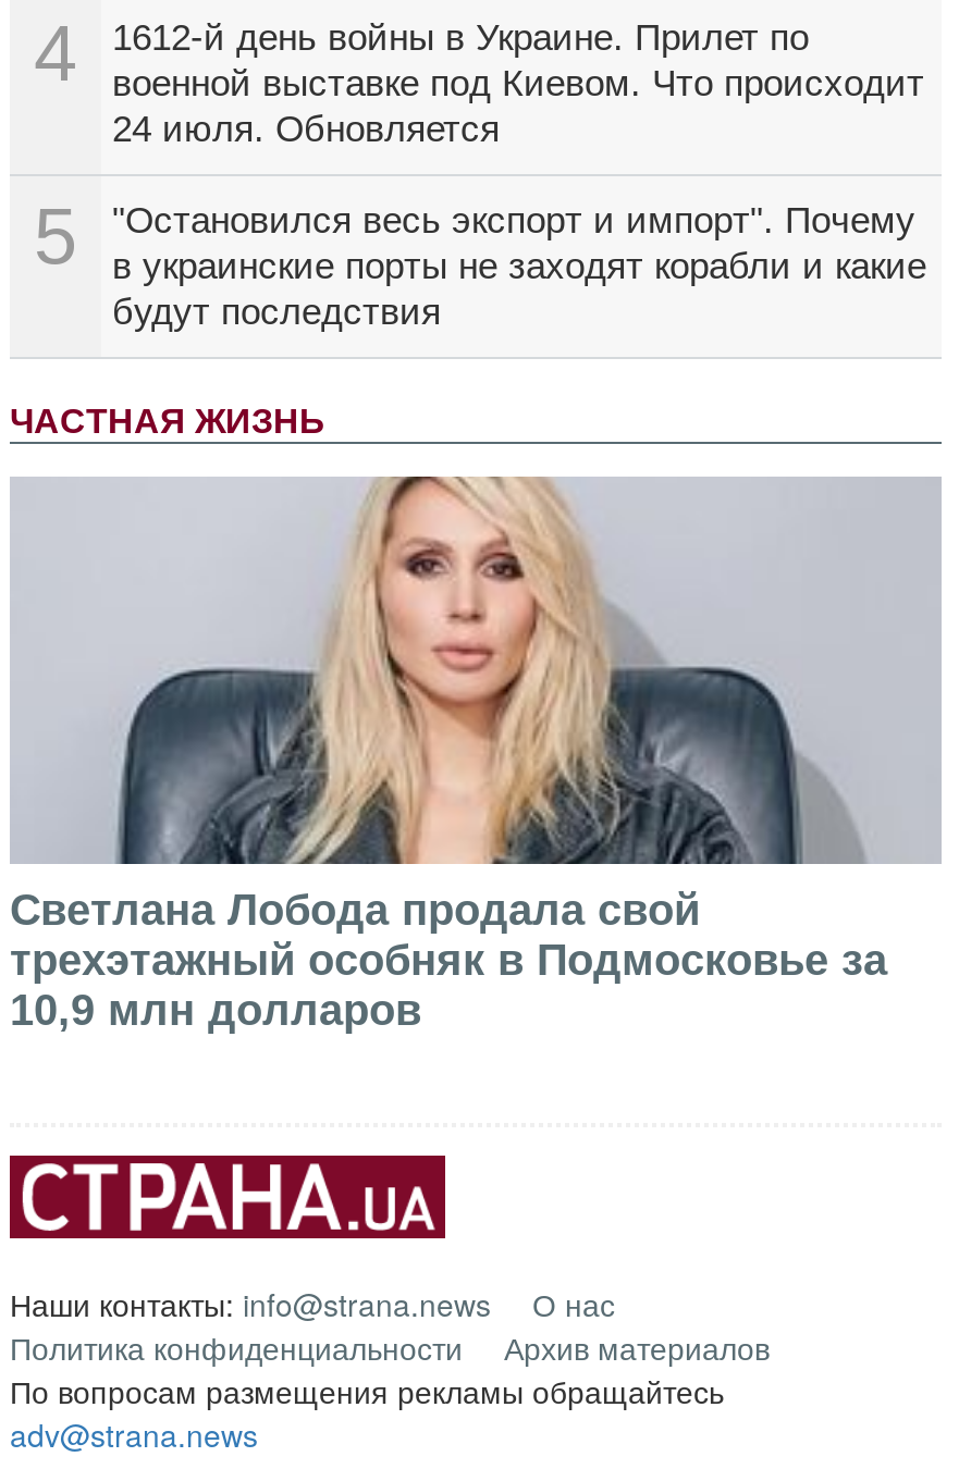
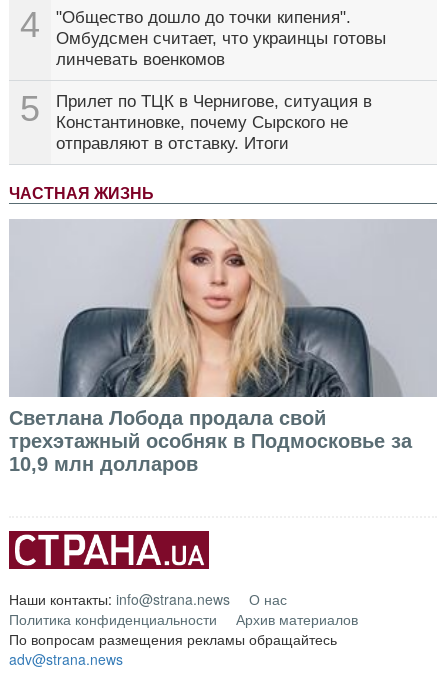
[112,18,924,151] 1612-й день войны в Украине. Прилет по | военной выставке под Киевом. Что происходит | 24 июля. Обновляется -> [56,8,386,69] "Общество дошло до точки кипения". | Омбудсмен считает, что украинцы готовы | линчевать военкомов
[112,201,926,334] "Остановился весь экспорт и импорт". Почему | в украинские порты не заходят корабли и какие | будут последствия -> [56,92,372,153] Прилет по ТЦК в Чернигове, ситуация в | Константиновке, почему Сырского не | отправляют в отставку. Итоги

